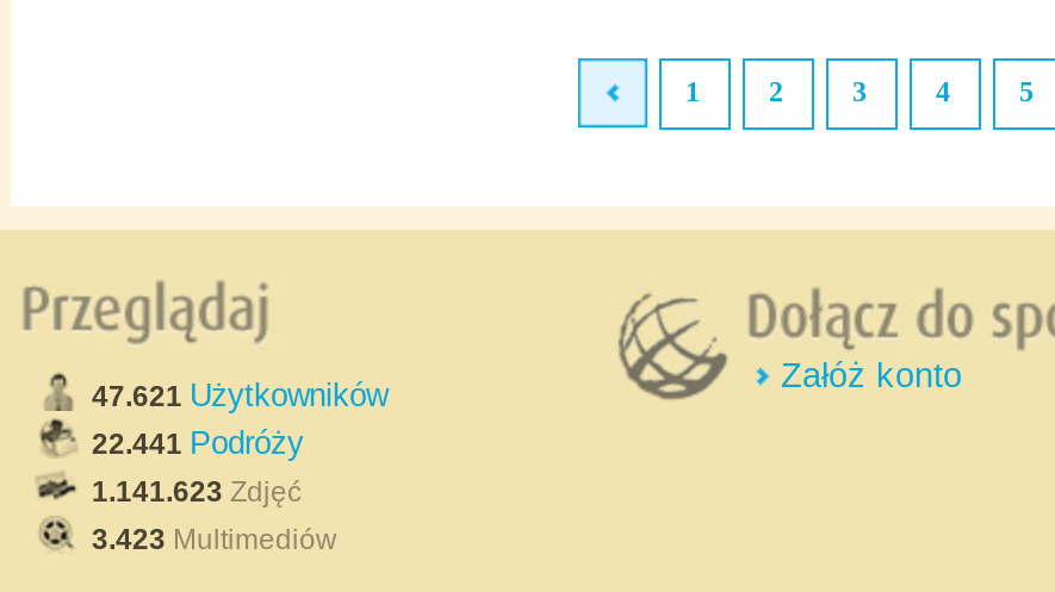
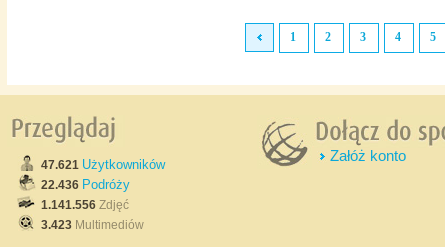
[92,425,304,461] 22.441 Podróży -> [41,177,130,192] 22.436 Podróży
[92,475,302,509] 1.141.623 Zdjęć -> [41,198,129,212] 1.141.556 Zdjęć

